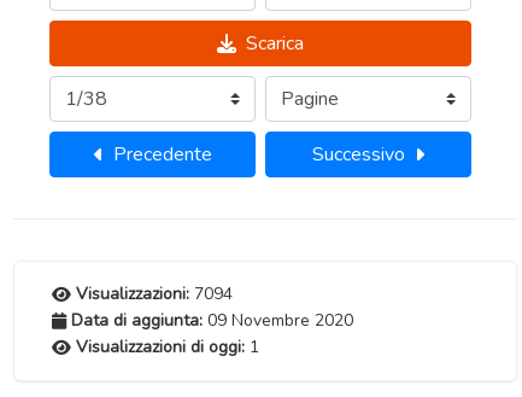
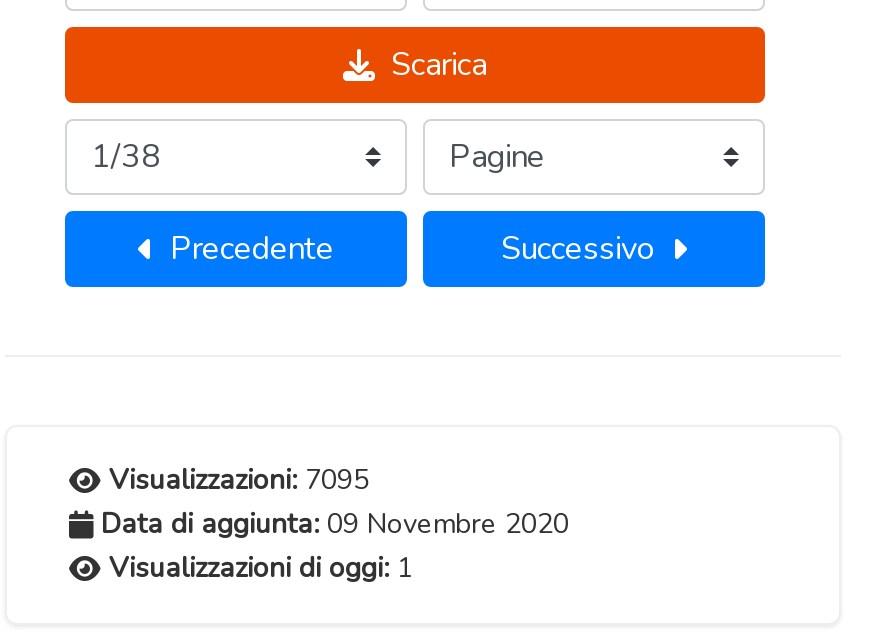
[76,283,233,306] Visualizzazioni: 7094 -> [109,461,369,499] Visualizzazioni: 7095

